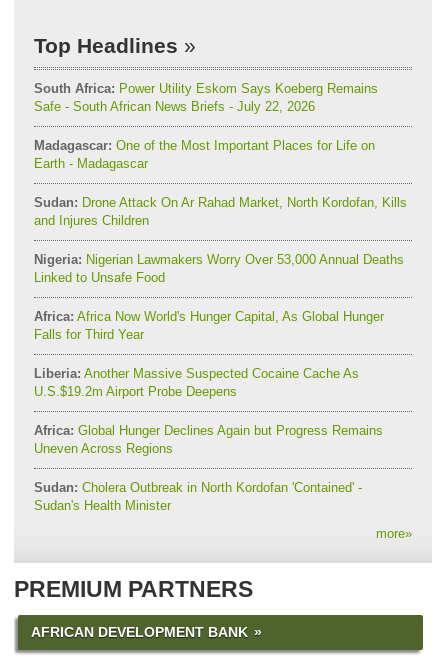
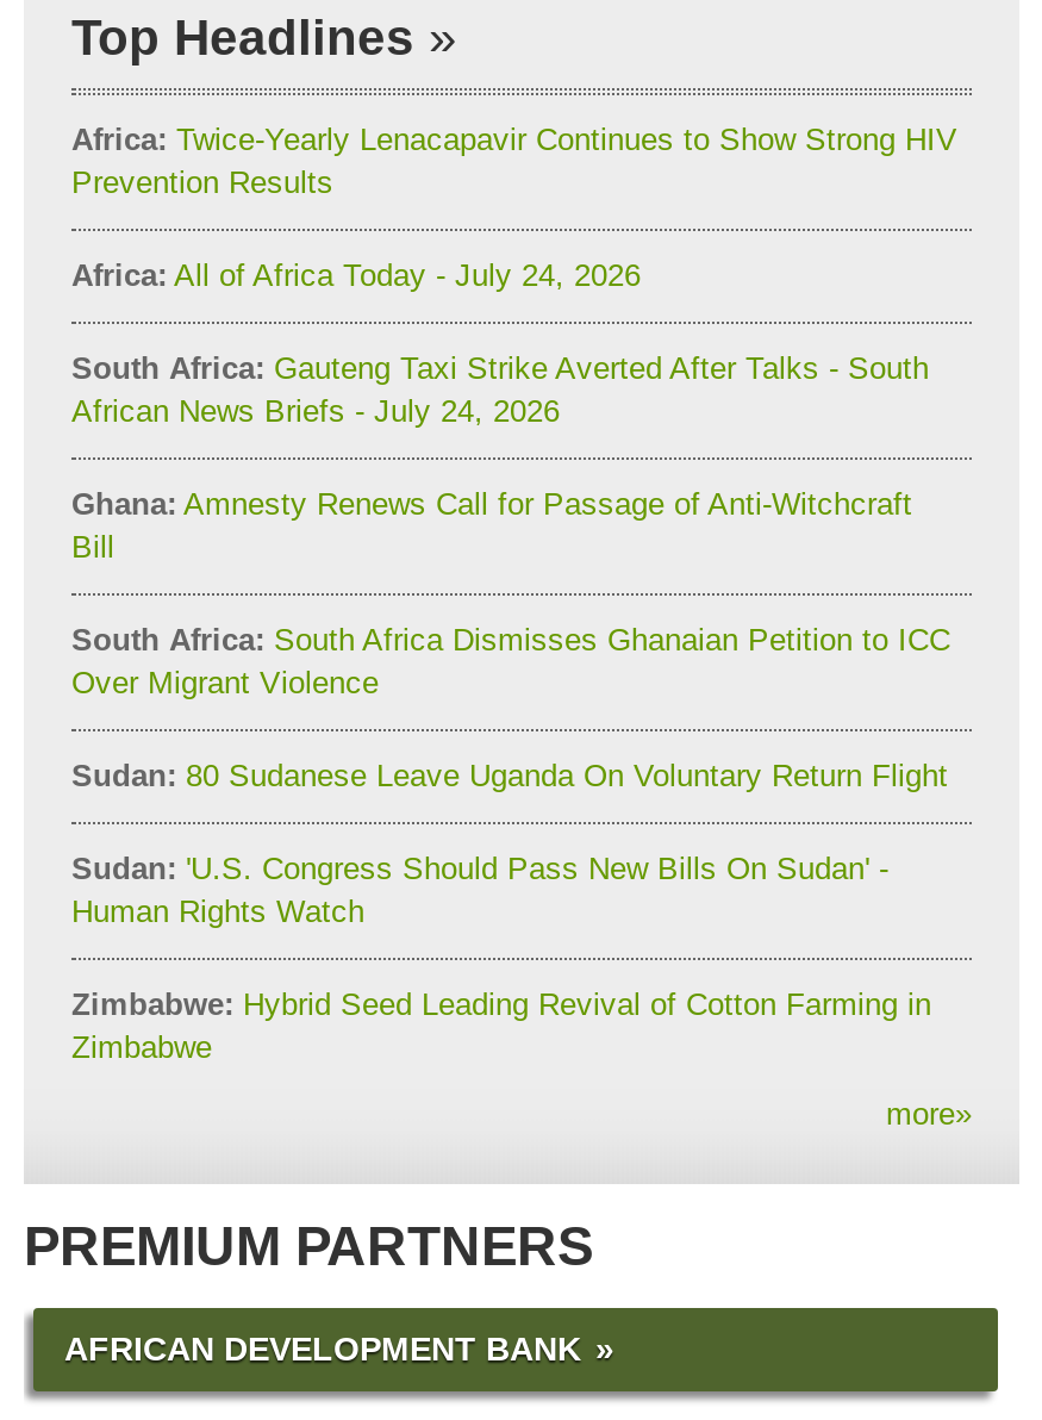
[34,80,378,113] South Africa: Power Utility Eskom Says Koeberg Remains | Safe - South African News Briefs - July 22, 2026 -> [71,123,957,201] Africa: Twice-Yearly Lenacapavir Continues to Show Strong HIV | Prevention Results
[34,137,375,170] Madagascar: One of the Most Important Places for Life on | Earth - Madagascar -> [71,259,641,294] Africa: All of Africa Today - July 24, 2026
[34,194,407,227] Sudan: Drone Attack On Ar Rahad Market, North Kordofan, Kills | and Injures Children -> [71,351,929,430] South Africa: Gauteng Taxi Strike Averted After Talks - South | African News Briefs - July 24, 2026
[34,251,404,284] Nigeria: Nigerian Lawmakers Worry Over 53,000 Annual Deaths | Linked to Unsafe Food -> [71,487,912,566] Ghana: Amnesty Renews Call for Passage of Anti-Witchcraft | Bill
[34,308,384,341] Africa: Africa Now World's Hunger Capital, As Global Hunger | Falls for Third Year -> [71,623,950,702] South Africa: South Africa Dismisses Ghanaian Petition to ICC | Over Migrant Violence
[34,365,359,398] Liberia: Another Massive Suspected Cocaine Cache As | U.S.$19.2m Airport Probe Deepens -> [71,759,948,795] Sudan: 80 Sudanese Leave Uganda On Voluntary Return Flight
[34,422,383,455] Africa: Global Hunger Declines Again but Progress Remains | Uneven Across Regions -> [71,852,888,930] Sudan: 'U.S. Congress Should Pass New Bills On Sudan' - | Human Rights Watch
[34,479,362,512] Sudan: Cholera Outbreak in North Kordofan 'Contained' - | Sudan's Health Minister -> [71,988,931,1066] Zimbabwe: Hybrid Seed Leading Revival of Cotton Farming in | Zimbabwe

